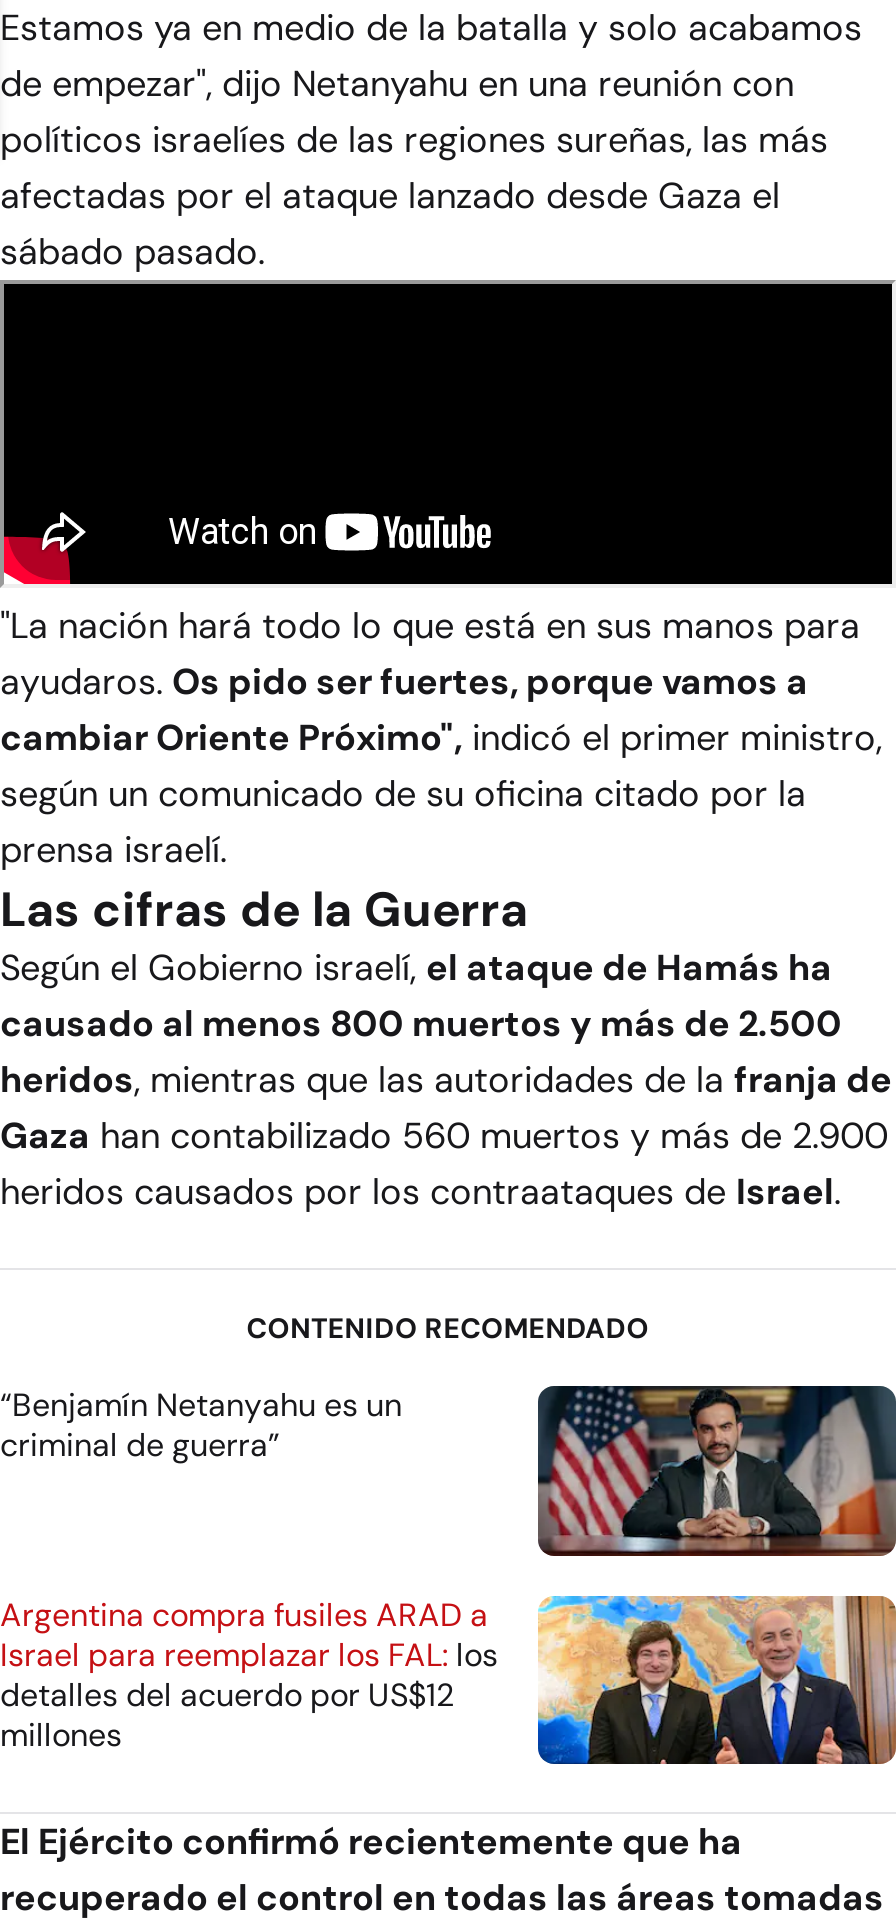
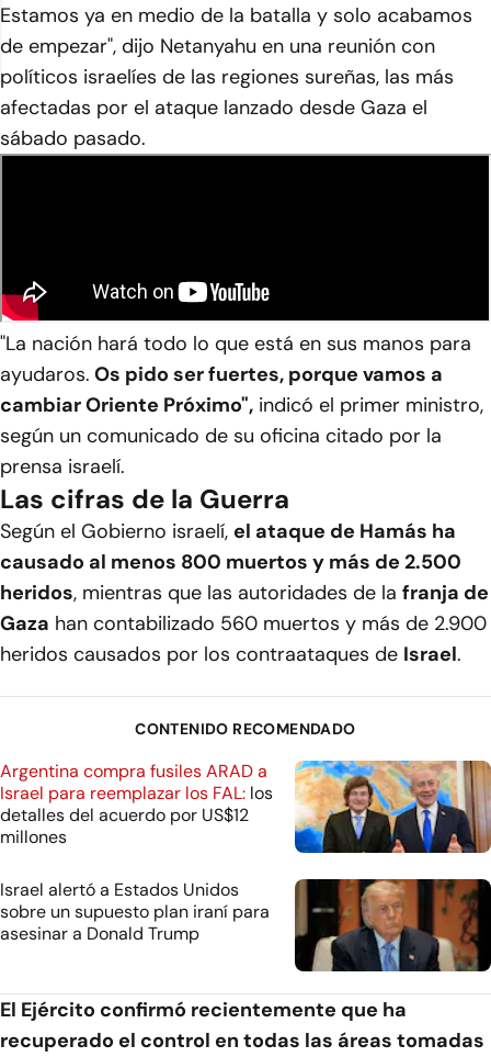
[0,1385,402,1467] “Benjamín Netanyahu es un | criminal de guerra” -> none
[536,1384,890,1558] [image] -> none
moved [0,1592,896,1768] -> [0,760,491,856]: [image] | Argentina compra fusiles ARAD a | Israel para reemplazar los FAL: los | detalles del acuerdo por US$12 | millones
none -> [0,878,488,972] [image] | Israel alertó a Estados Unidos | sobre un supuesto plan iraní para | asesinar a Donald Trump

